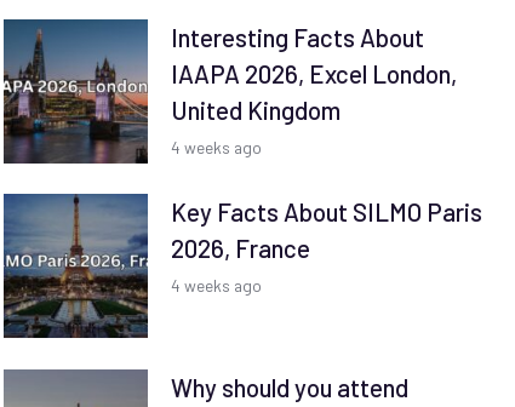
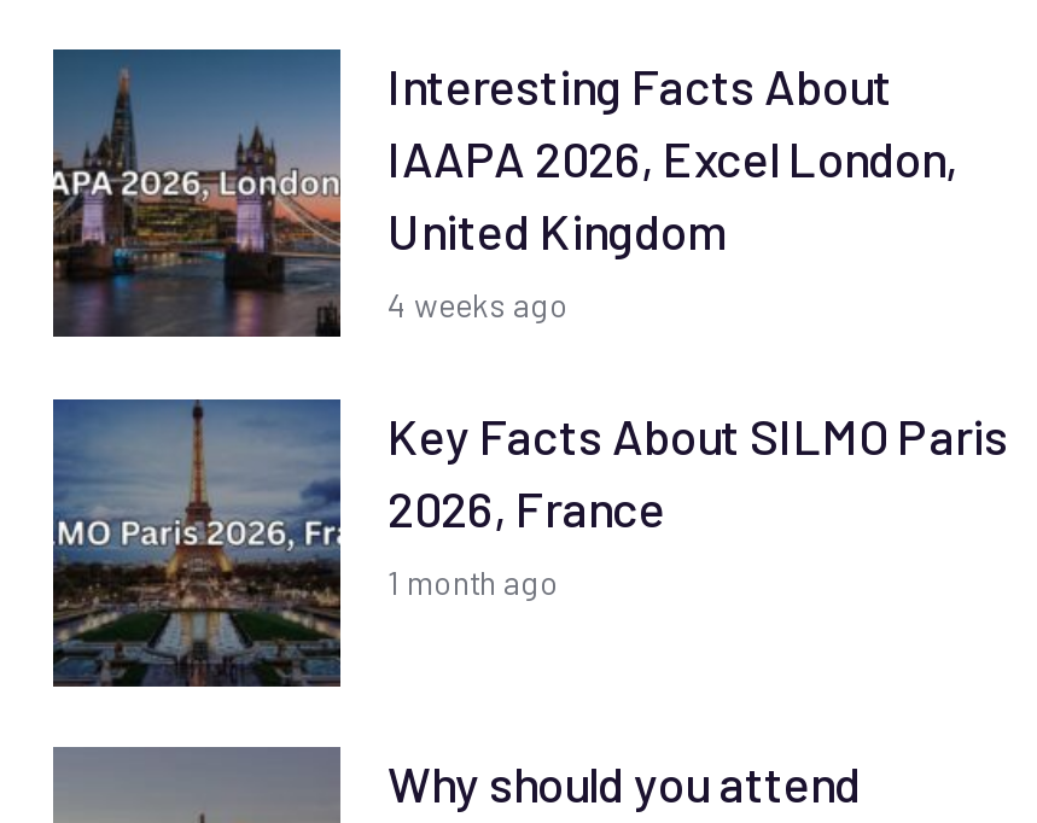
[171,275,262,296] 4 weeks ago -> [387,560,559,601] 1 month ago

